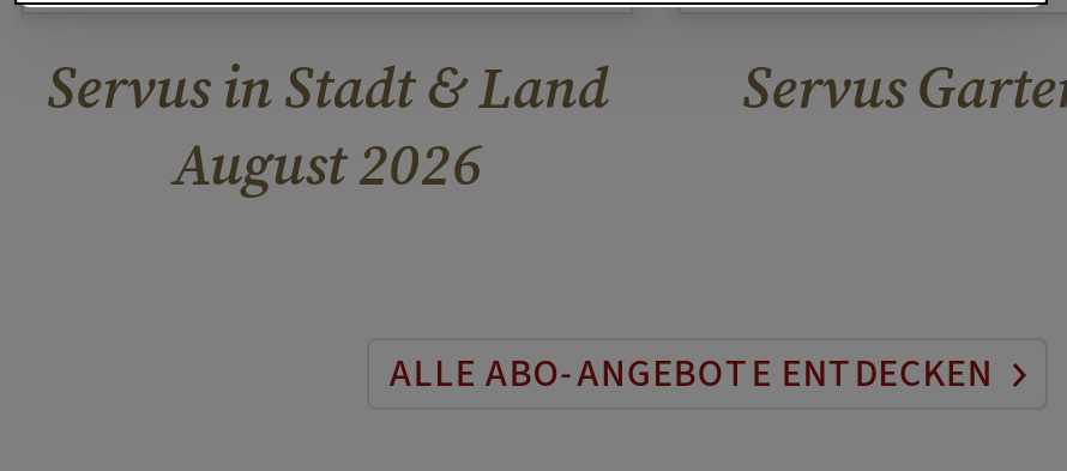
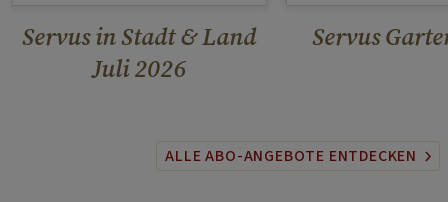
[172,125,482,204] August 2026 -> [92,52,186,85] Juli 2026

